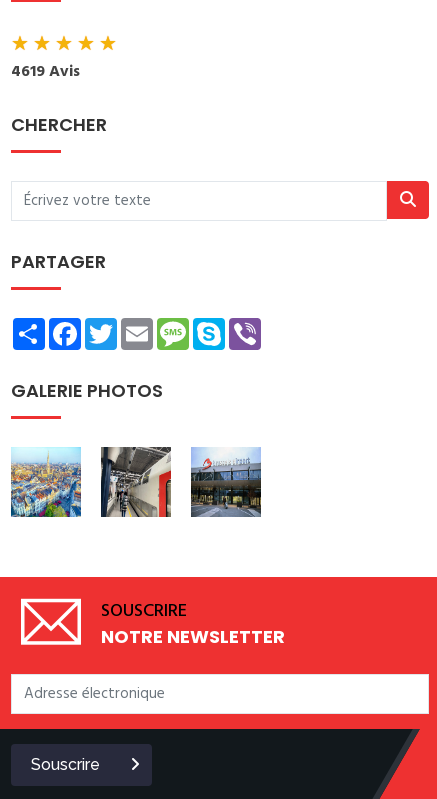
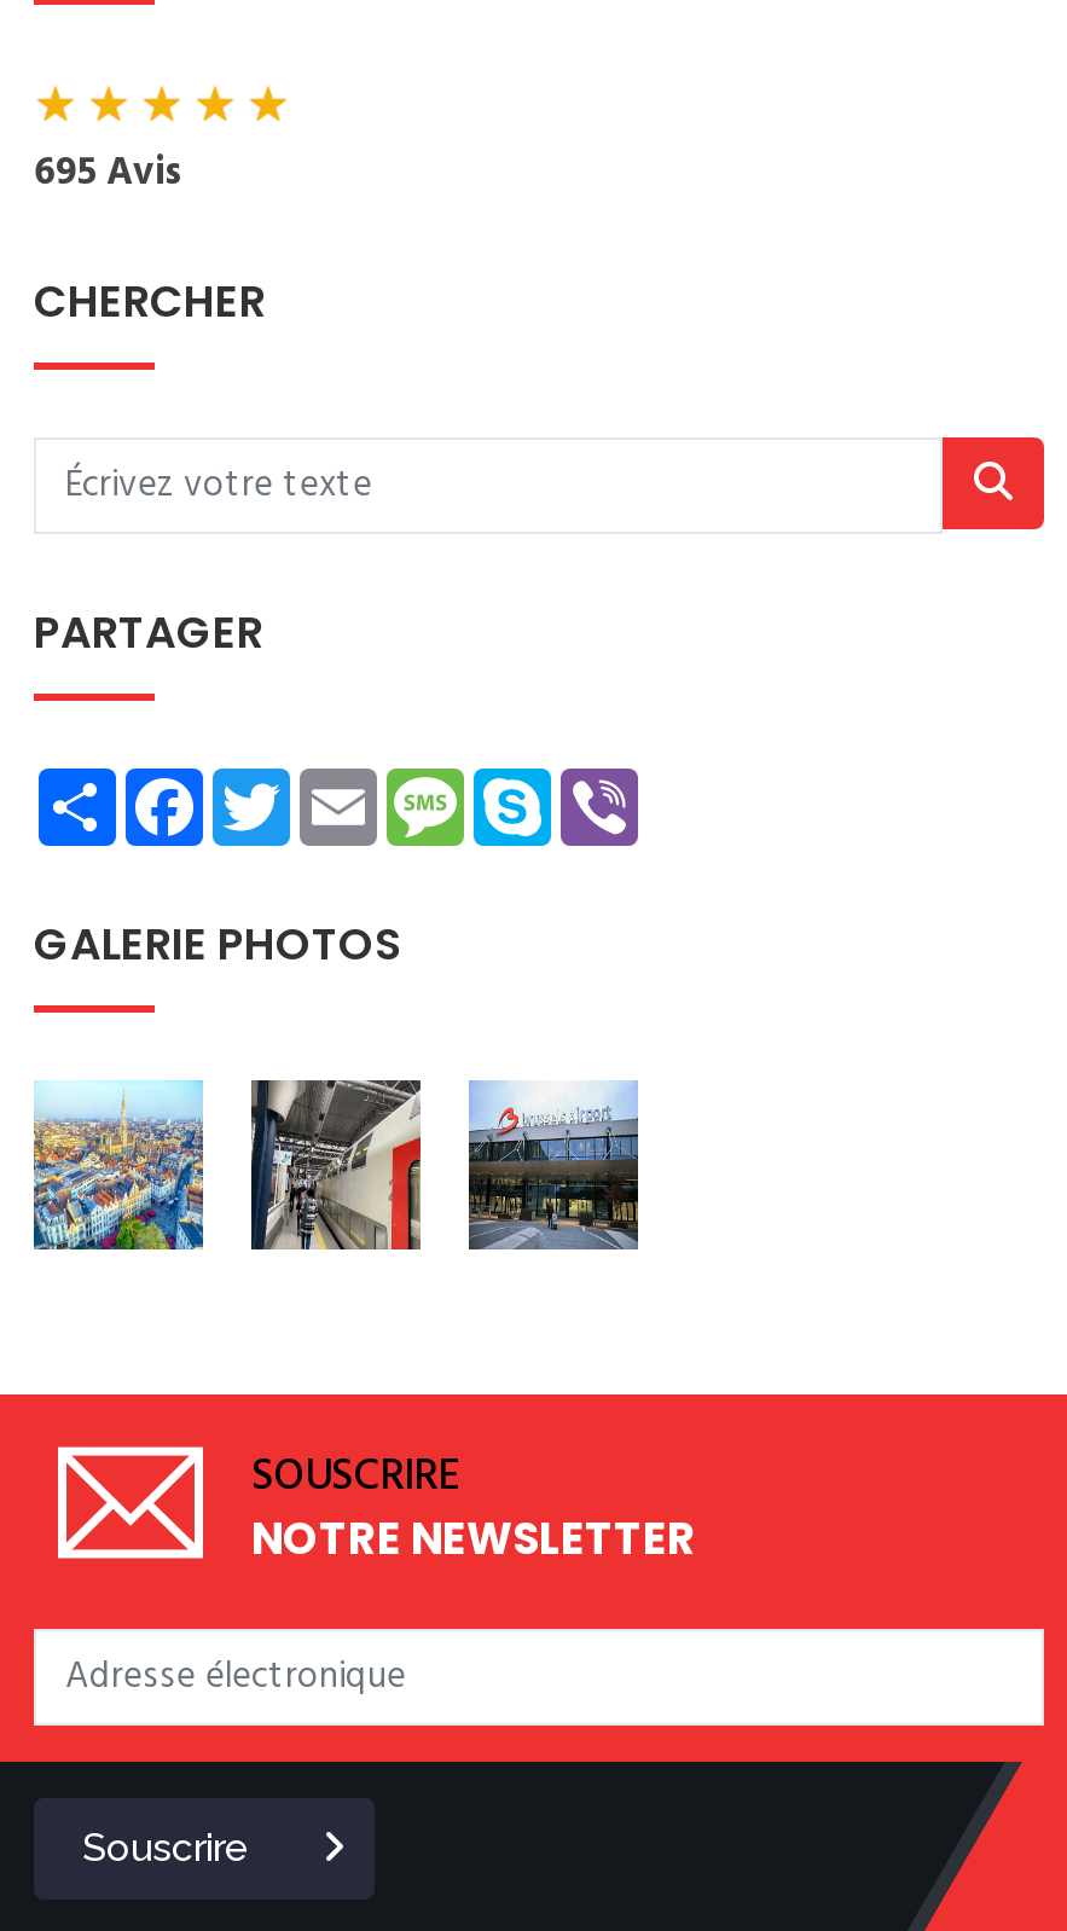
[11,59,80,85] 4619 Avis -> [34,143,181,205] 695 Avis

